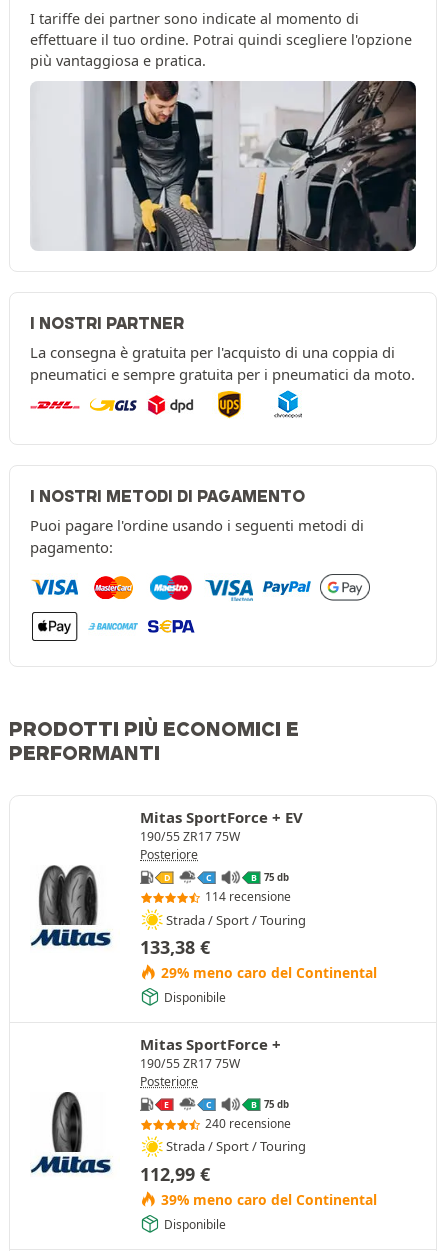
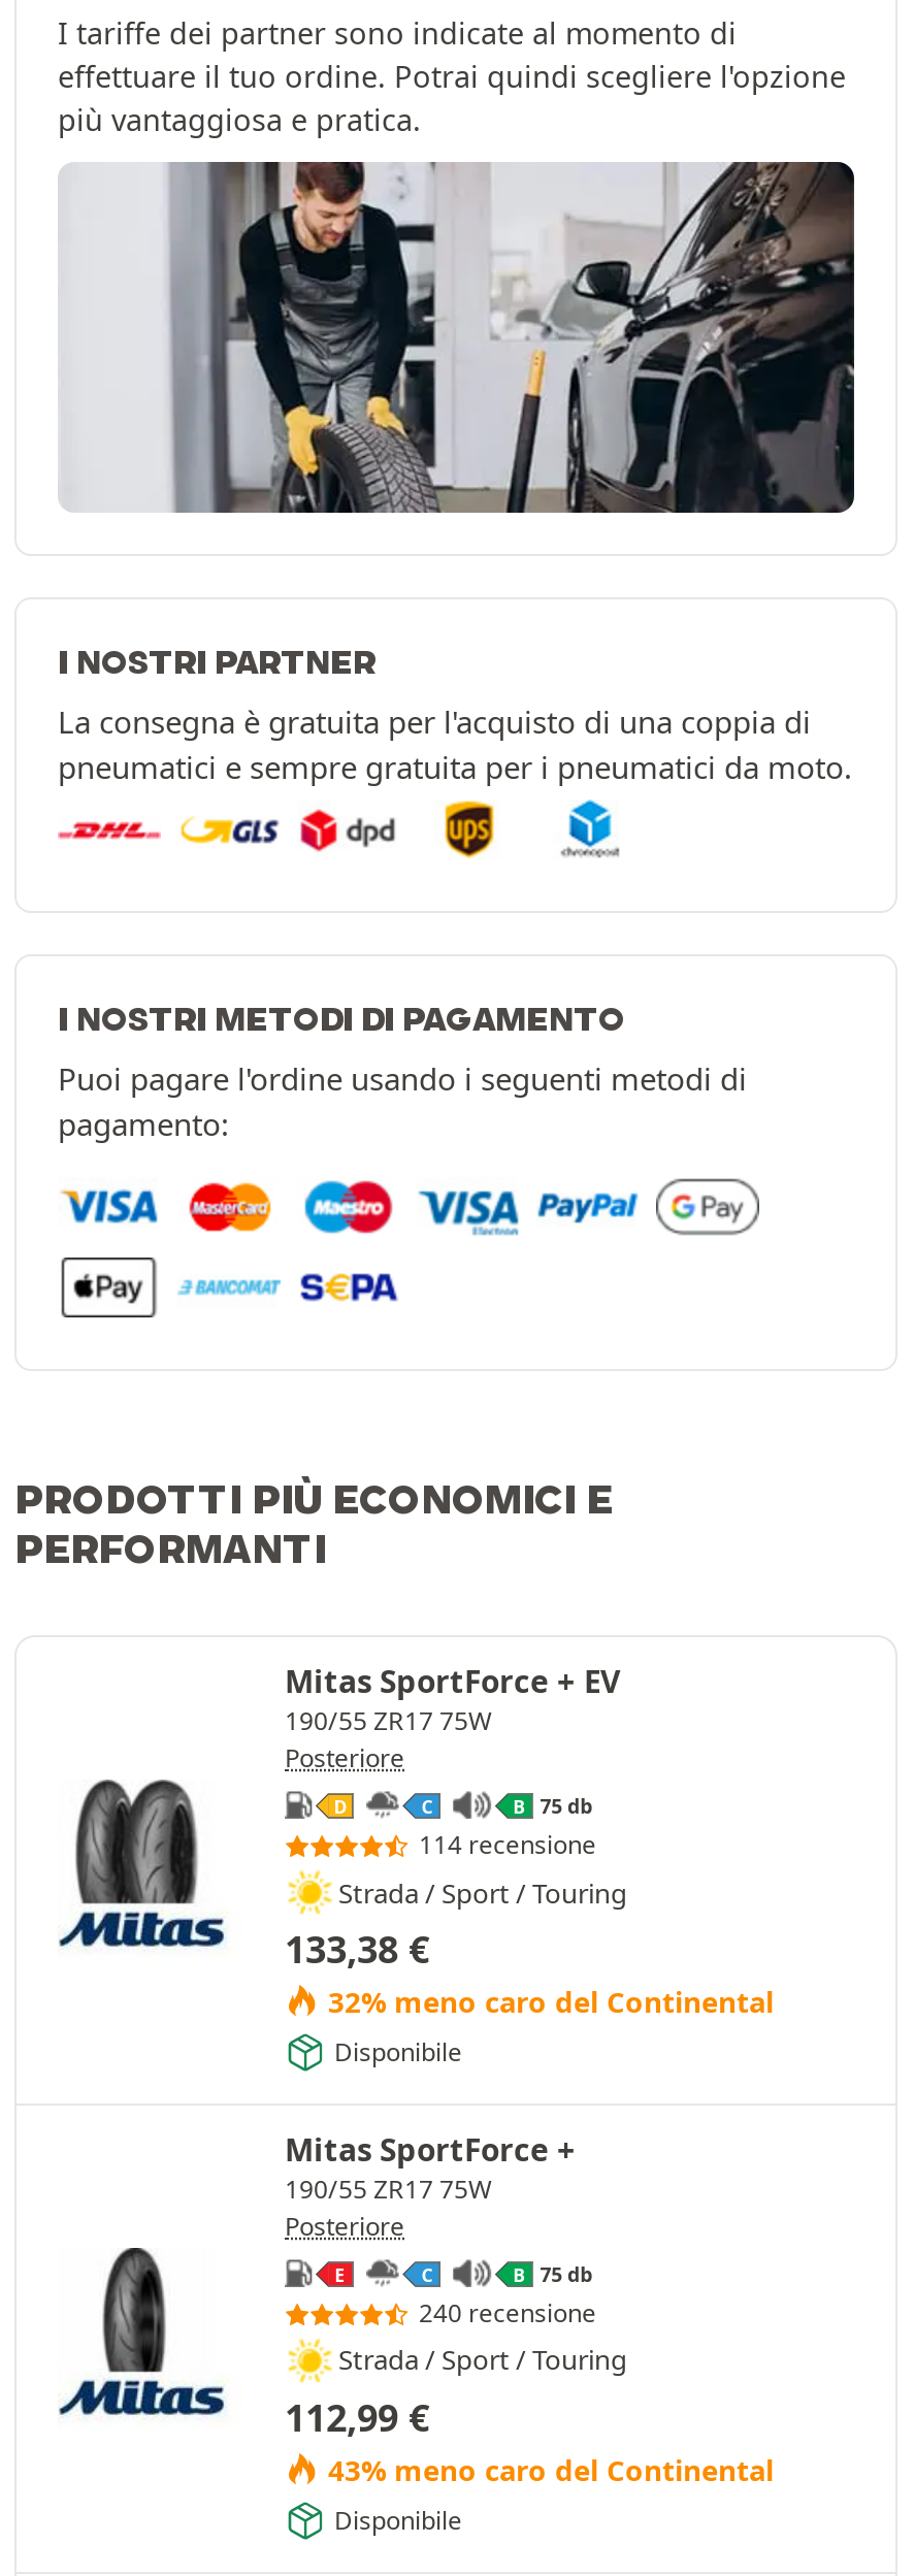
[157,963,377,982] 29% meno caro del Continental -> [320,1982,774,2021] 32% meno caro del Continental
[157,1190,377,1209] 39% meno caro del Continental -> [320,2450,774,2489] 43% meno caro del Continental

